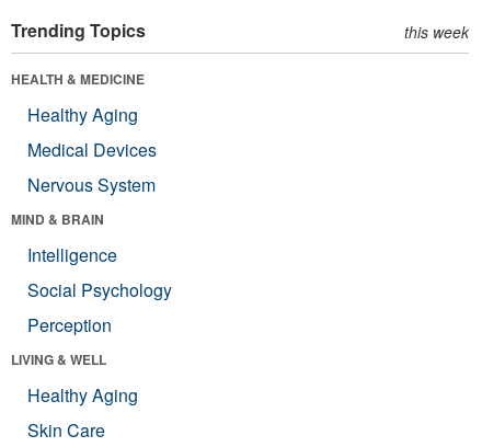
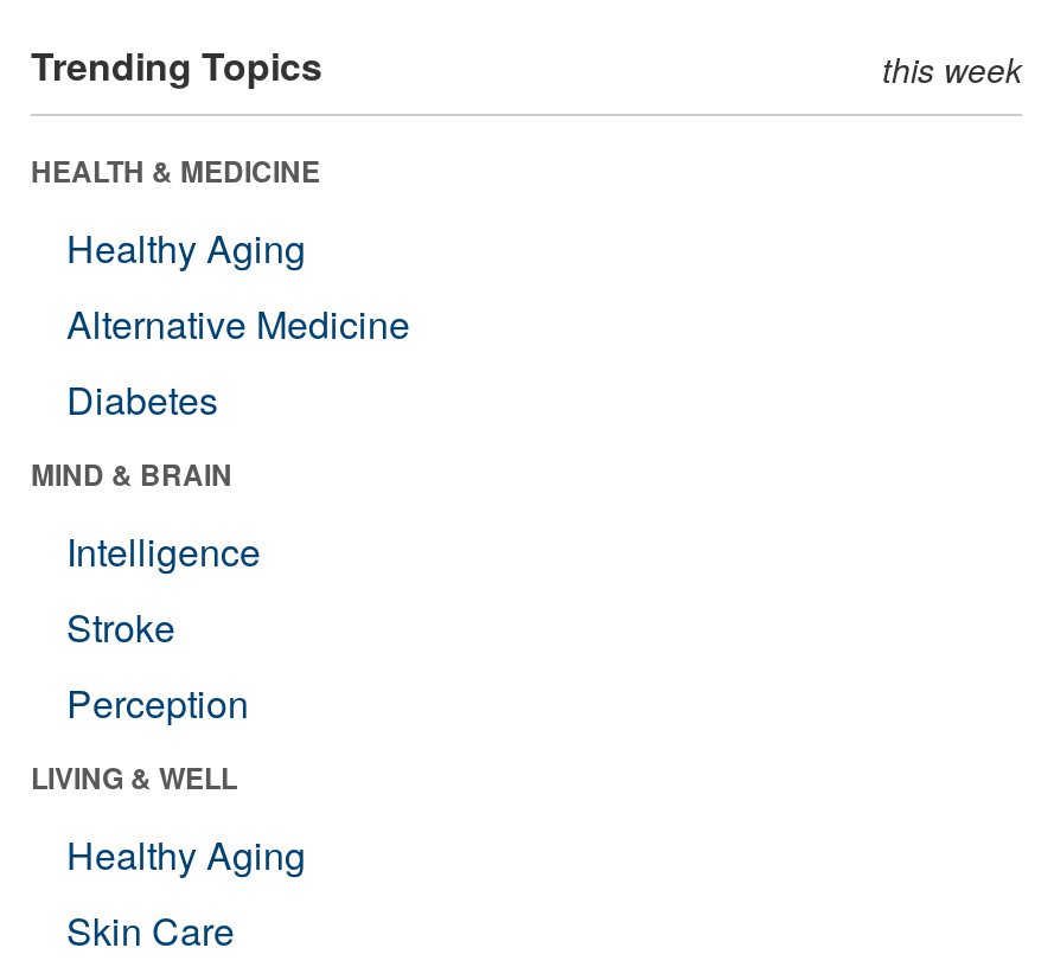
[27,137,157,197] Medical Devices | Nervous System -> [66,296,410,426] Alternative Medicine | Diabetes
[27,277,172,302] Social Psychology -> [66,599,175,654] Stroke

